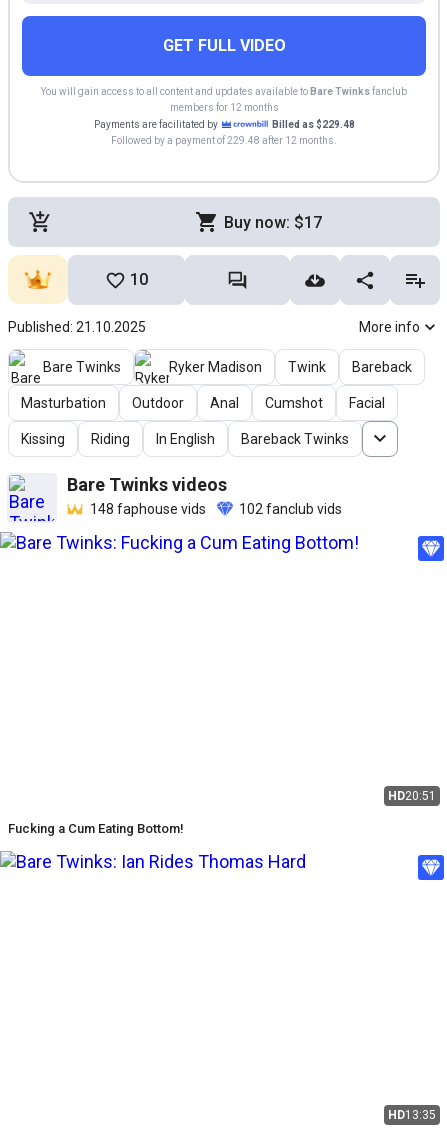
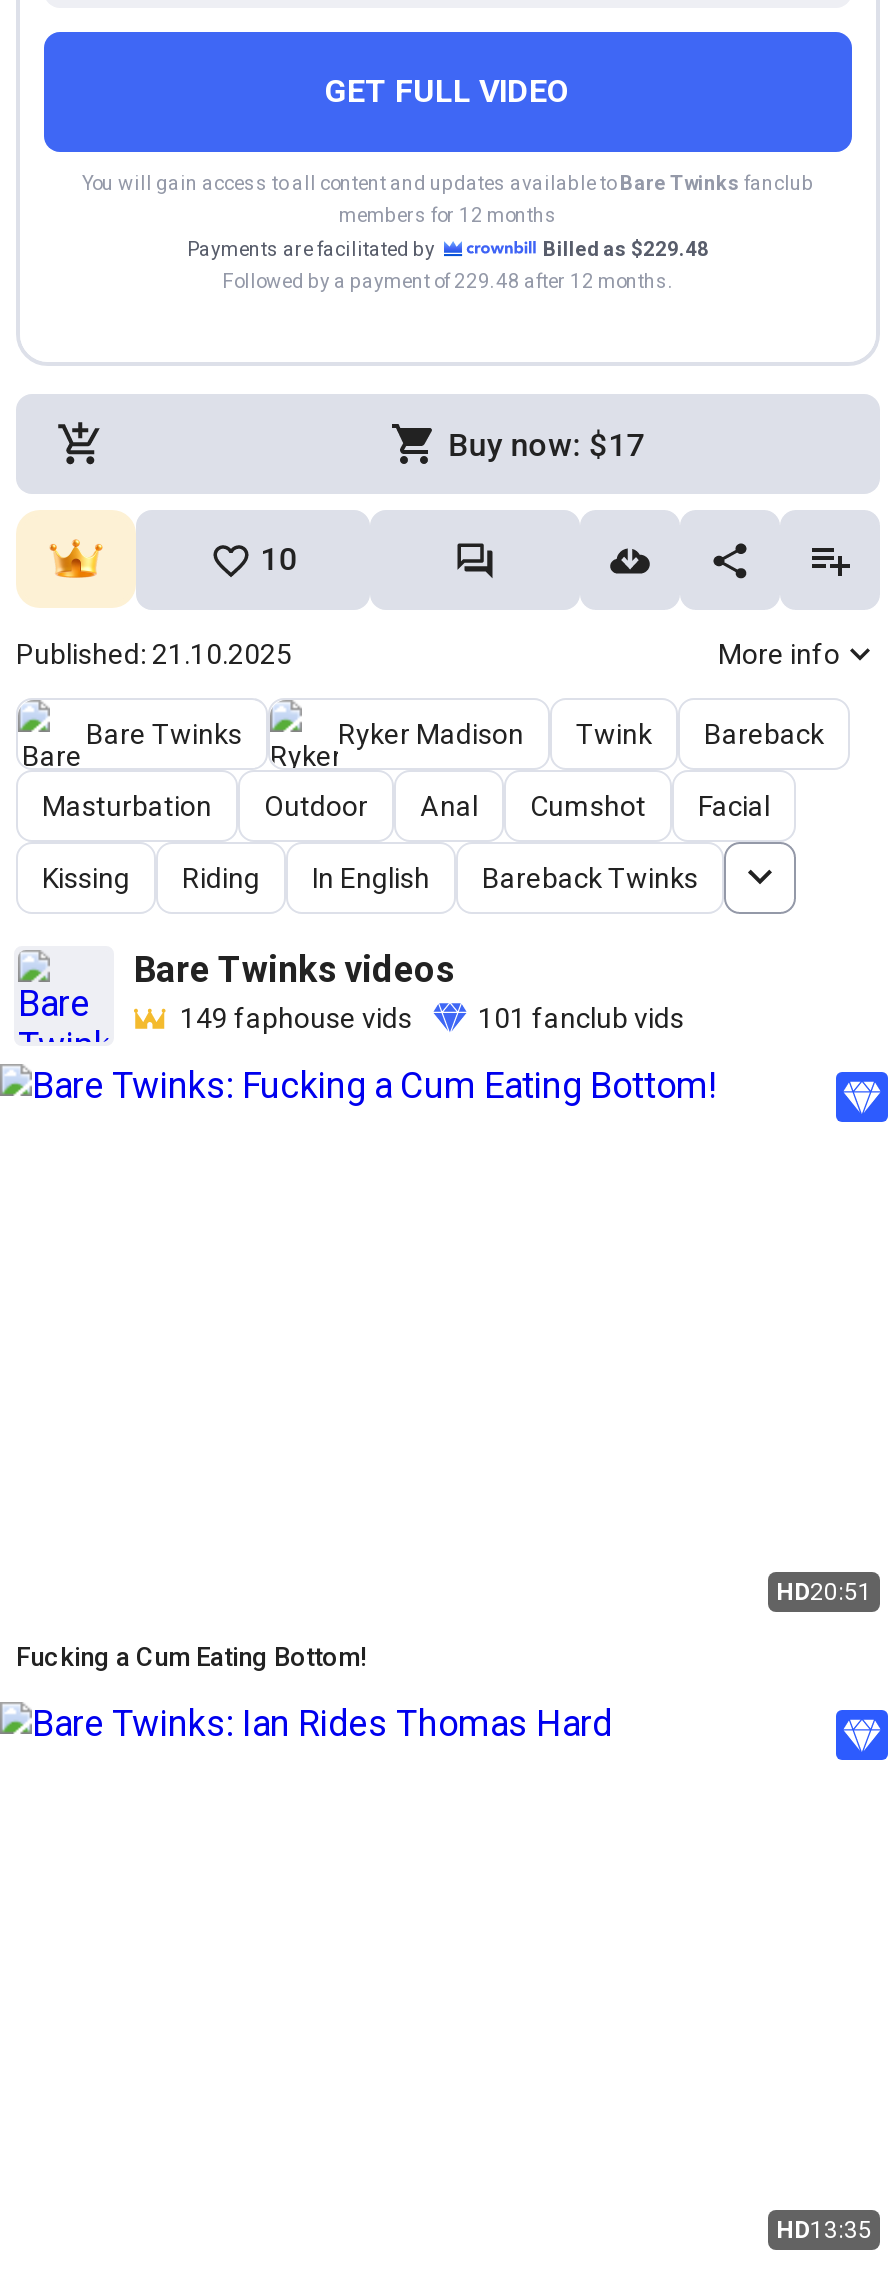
[90,501,206,517] 148 faphouse vids -> [180,1003,412,1035] 149 faphouse vids
[239,501,342,517] 102 fanclub vids -> [478,1003,684,1035] 101 fanclub vids

